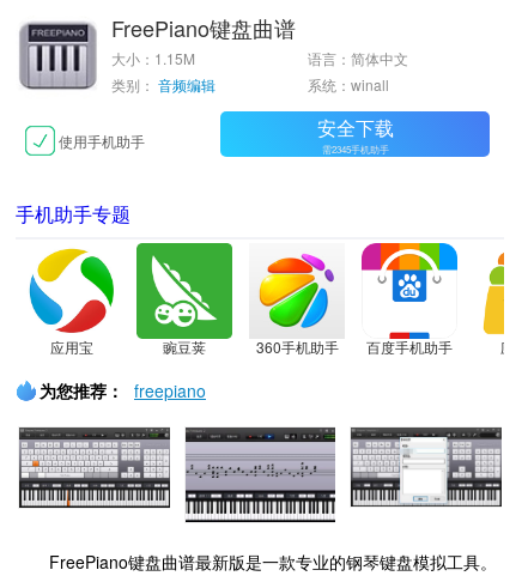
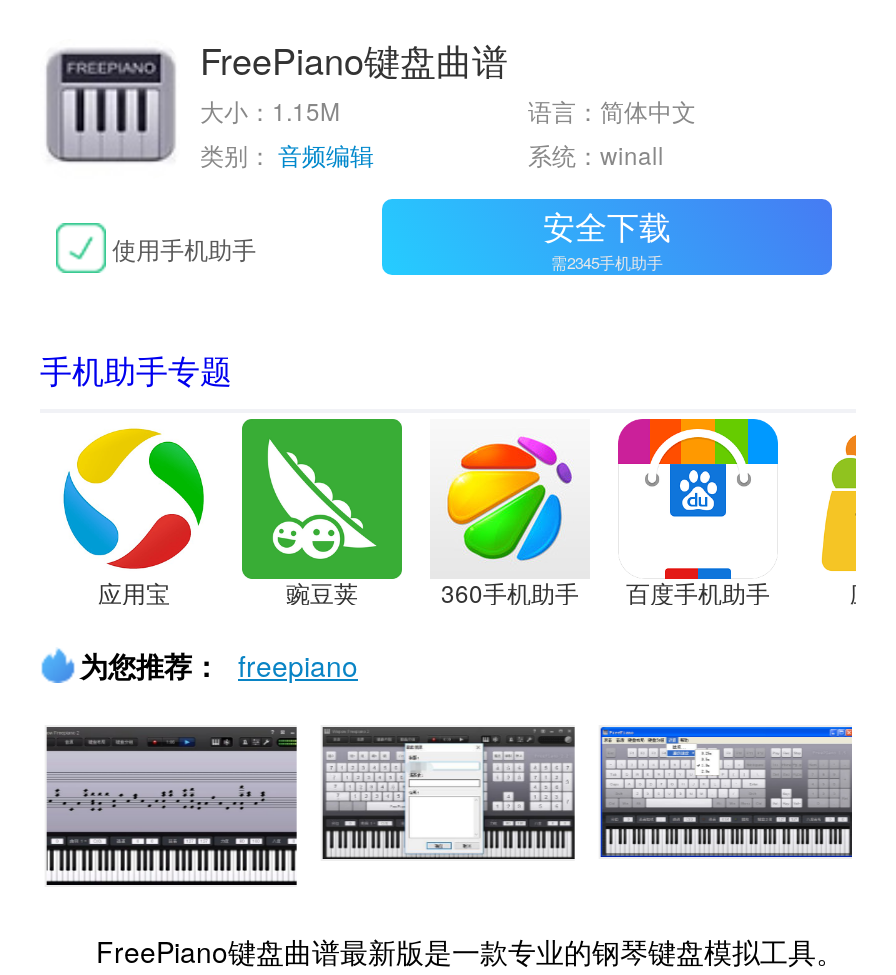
[350,426,503,507] [image] -> [598,725,854,857] [image]
[19,435,171,522] [image] -> [44,737,298,887] [image]
[184,433,336,523] [image] -> [322,737,576,885] [image]

